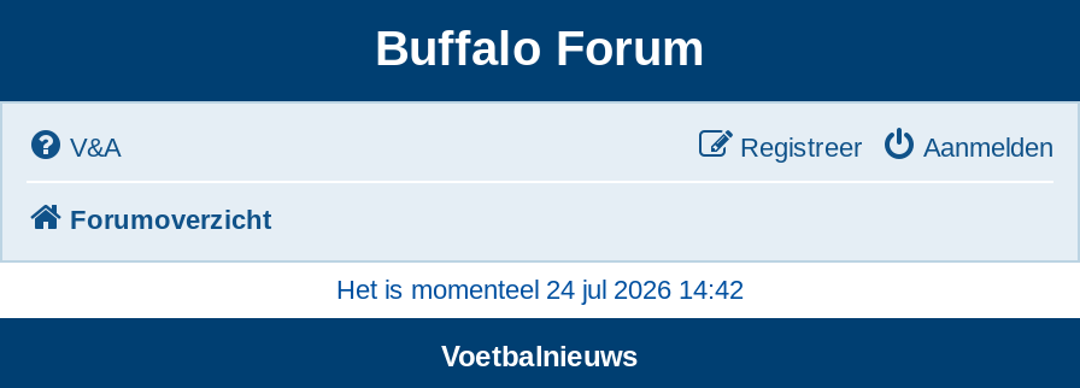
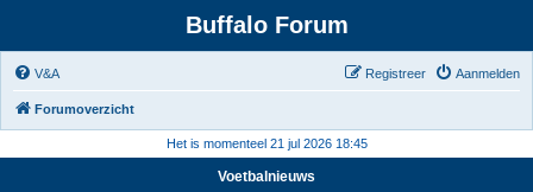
[336,275,744,304] Het is momenteel 24 jul 2026 14:42 -> [166,136,367,151] Het is momenteel 21 jul 2026 18:45

